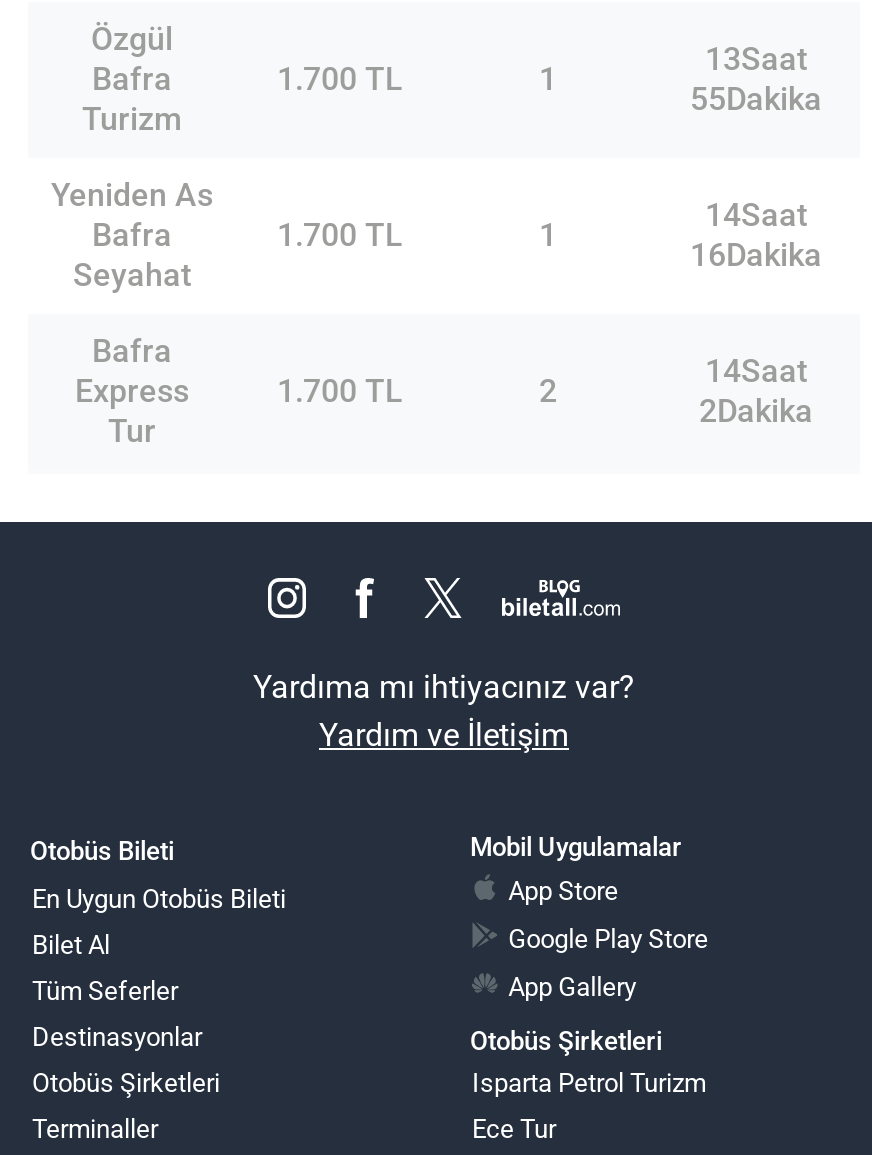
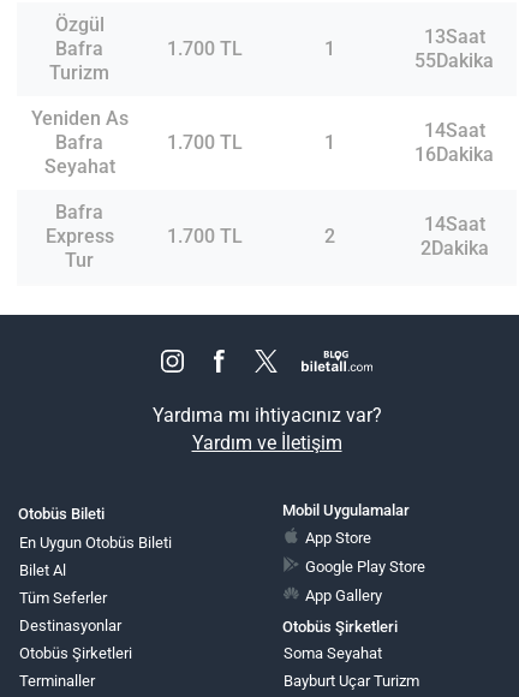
[472,1069,706,1099] Isparta Petrol Turizm -> [284,644,382,662] Soma Seyahat
[472,1115,556,1145] Ece Tur -> [284,672,419,690] Bayburt Uçar Turizm

